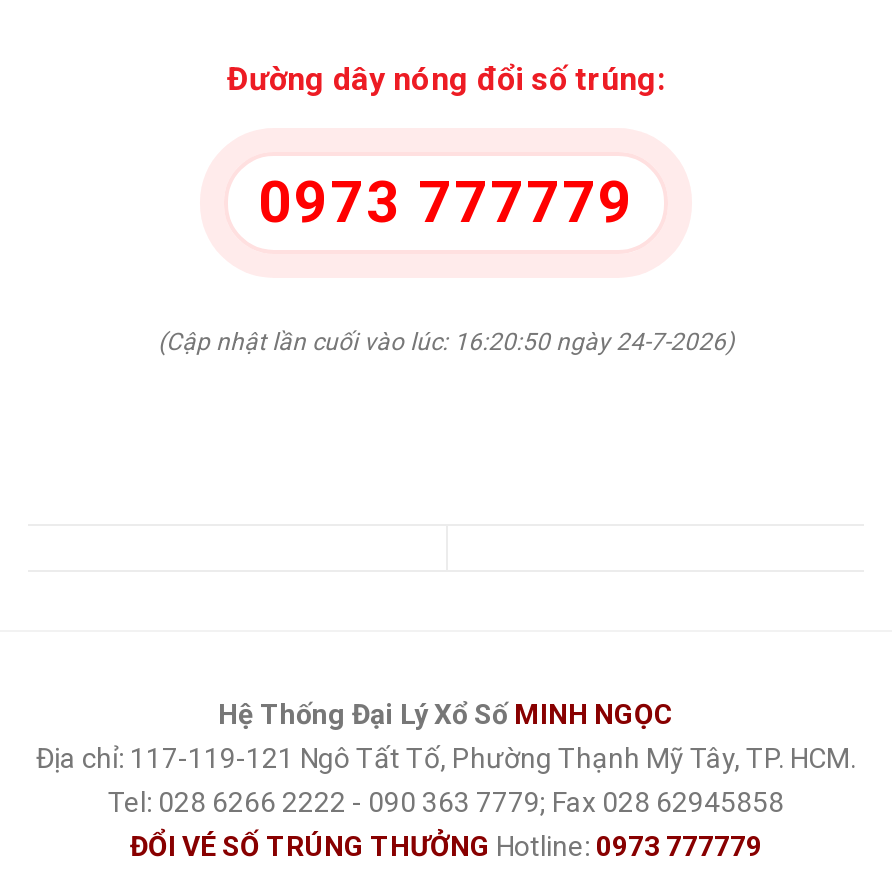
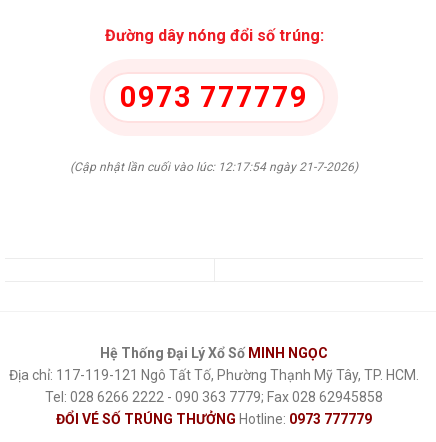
[158,329,734,357] (Cập nhật lần cuối vào lúc: 16:20:50 ngày 24-7-2026) -> [70,160,358,174] (Cập nhật lần cuối vào lúc: 12:17:54 ngày 21-7-2026)

